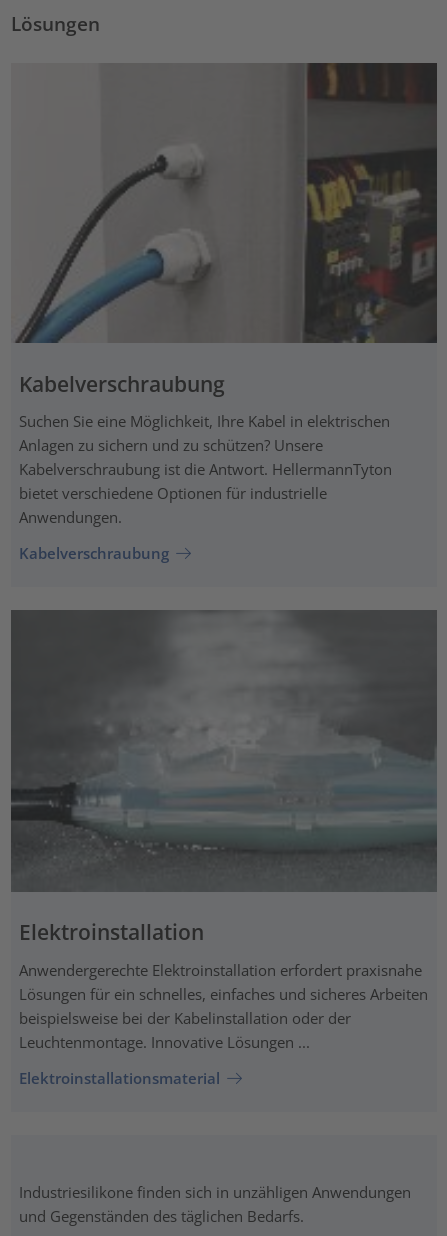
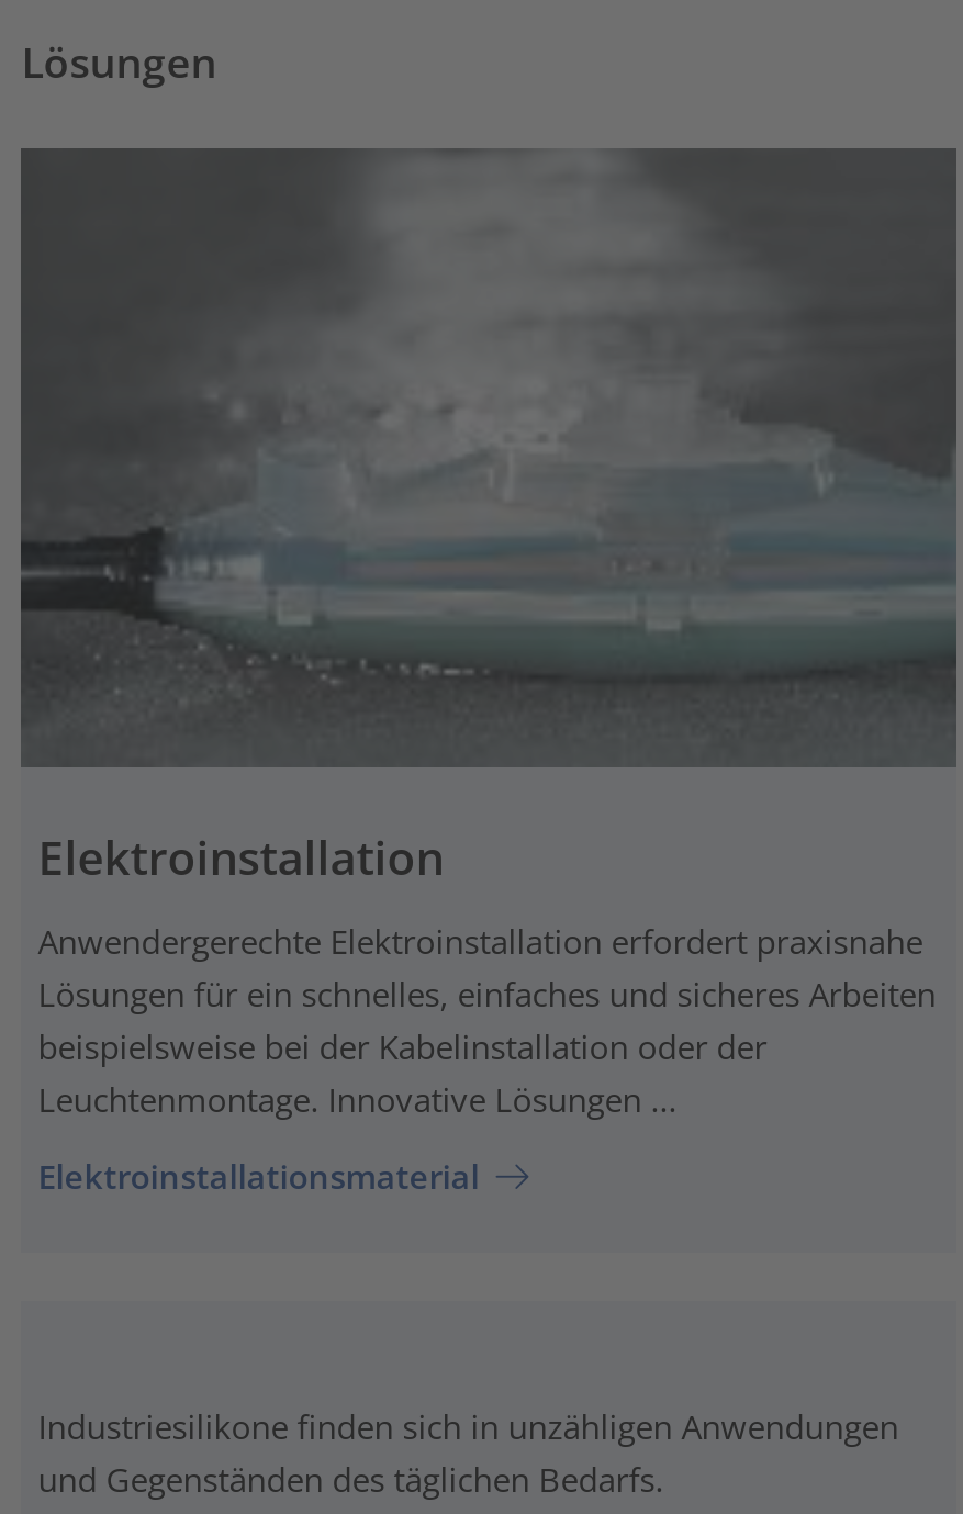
[12,63,438,563] [image] | Kabelverschraubung | Suchen Sie eine Möglichkeit, Ihre Kabel in elektrischen | Anlagen zu sichern und zu schützen? Unsere | Kabelverschraubung ist die Antwort. HellermannTyton | bietet verschiedene Optionen für industrielle | Anwendungen. | Kabelverschraubung -> none

